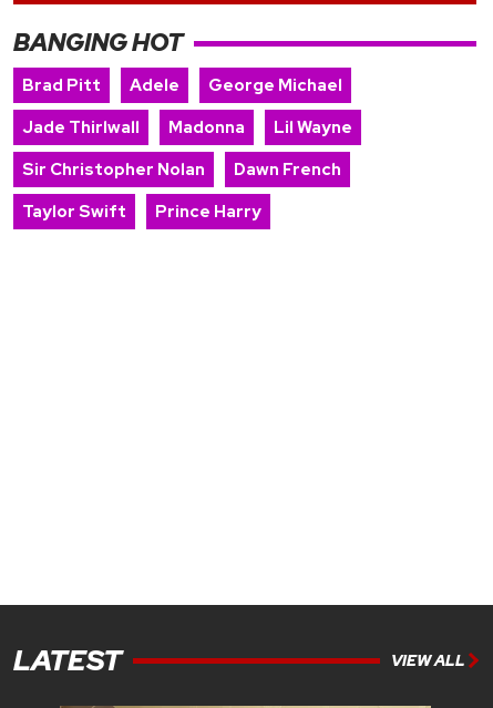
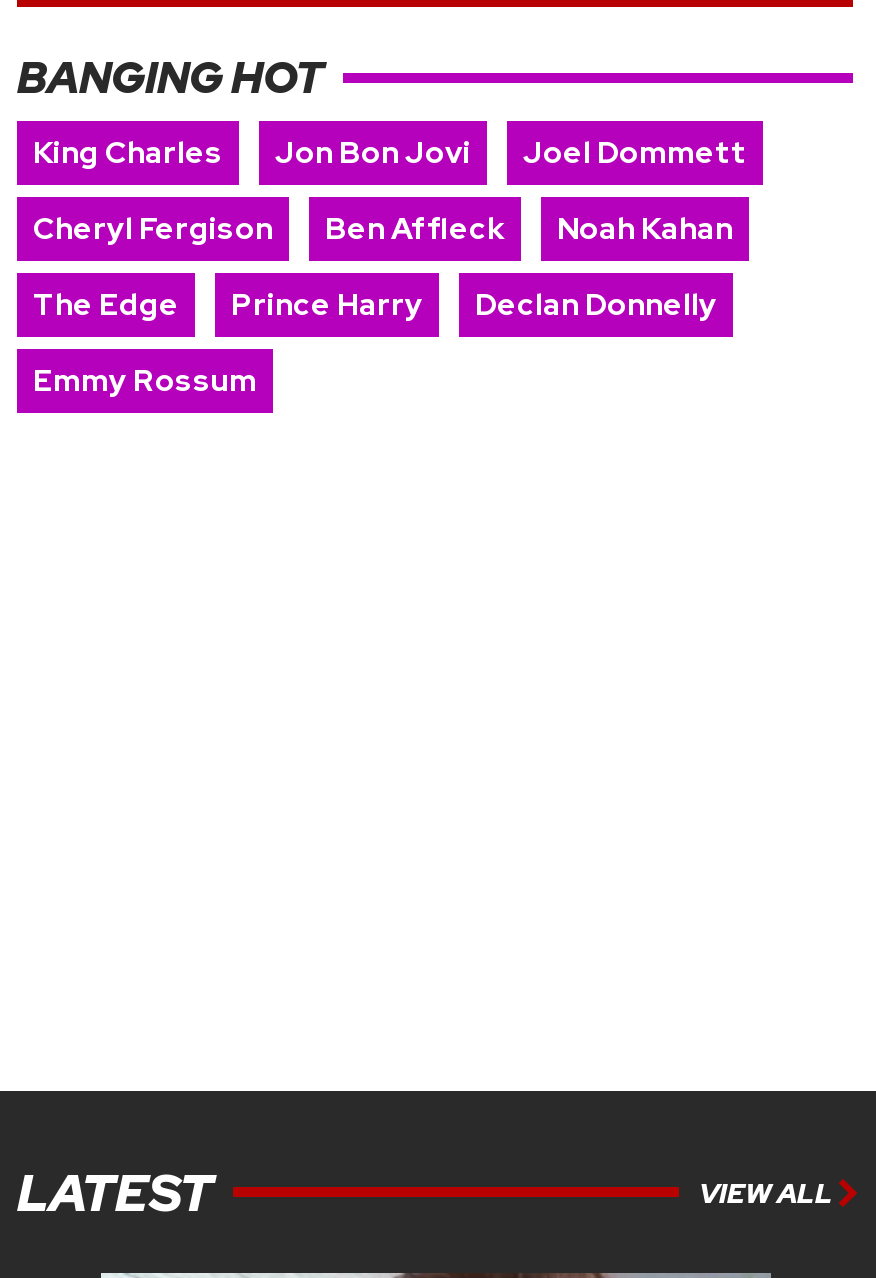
[22,74,352,222] Brad Pitt | Adele | George Michael | Jade Thirlwall | Madonna | Lil Wayne | Sir Christopher Nolan | Dawn French | Taylor Swift -> [33,133,747,325] King Charles | Jon Bon Jovi | Joel Dommett | Cheryl Fergison | Ben Affleck | Noah Kahan | The Edge
moved [155,200,261,222] -> [231,285,423,325]: Prince Harry
none -> [33,285,717,401] Declan Donnelly | Emmy Rossum

